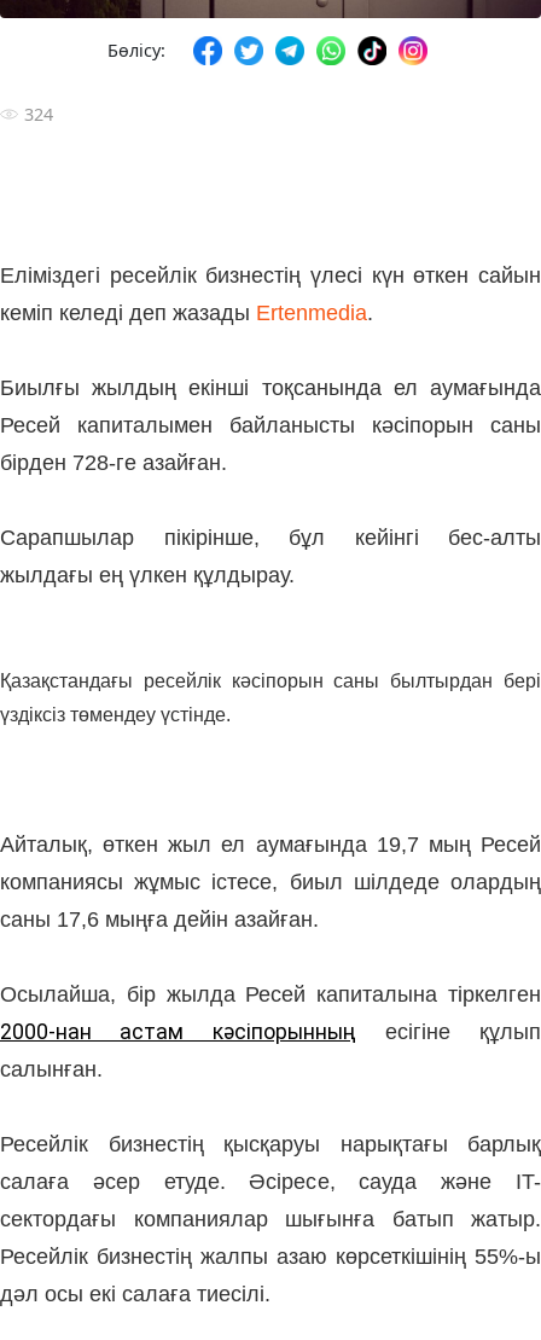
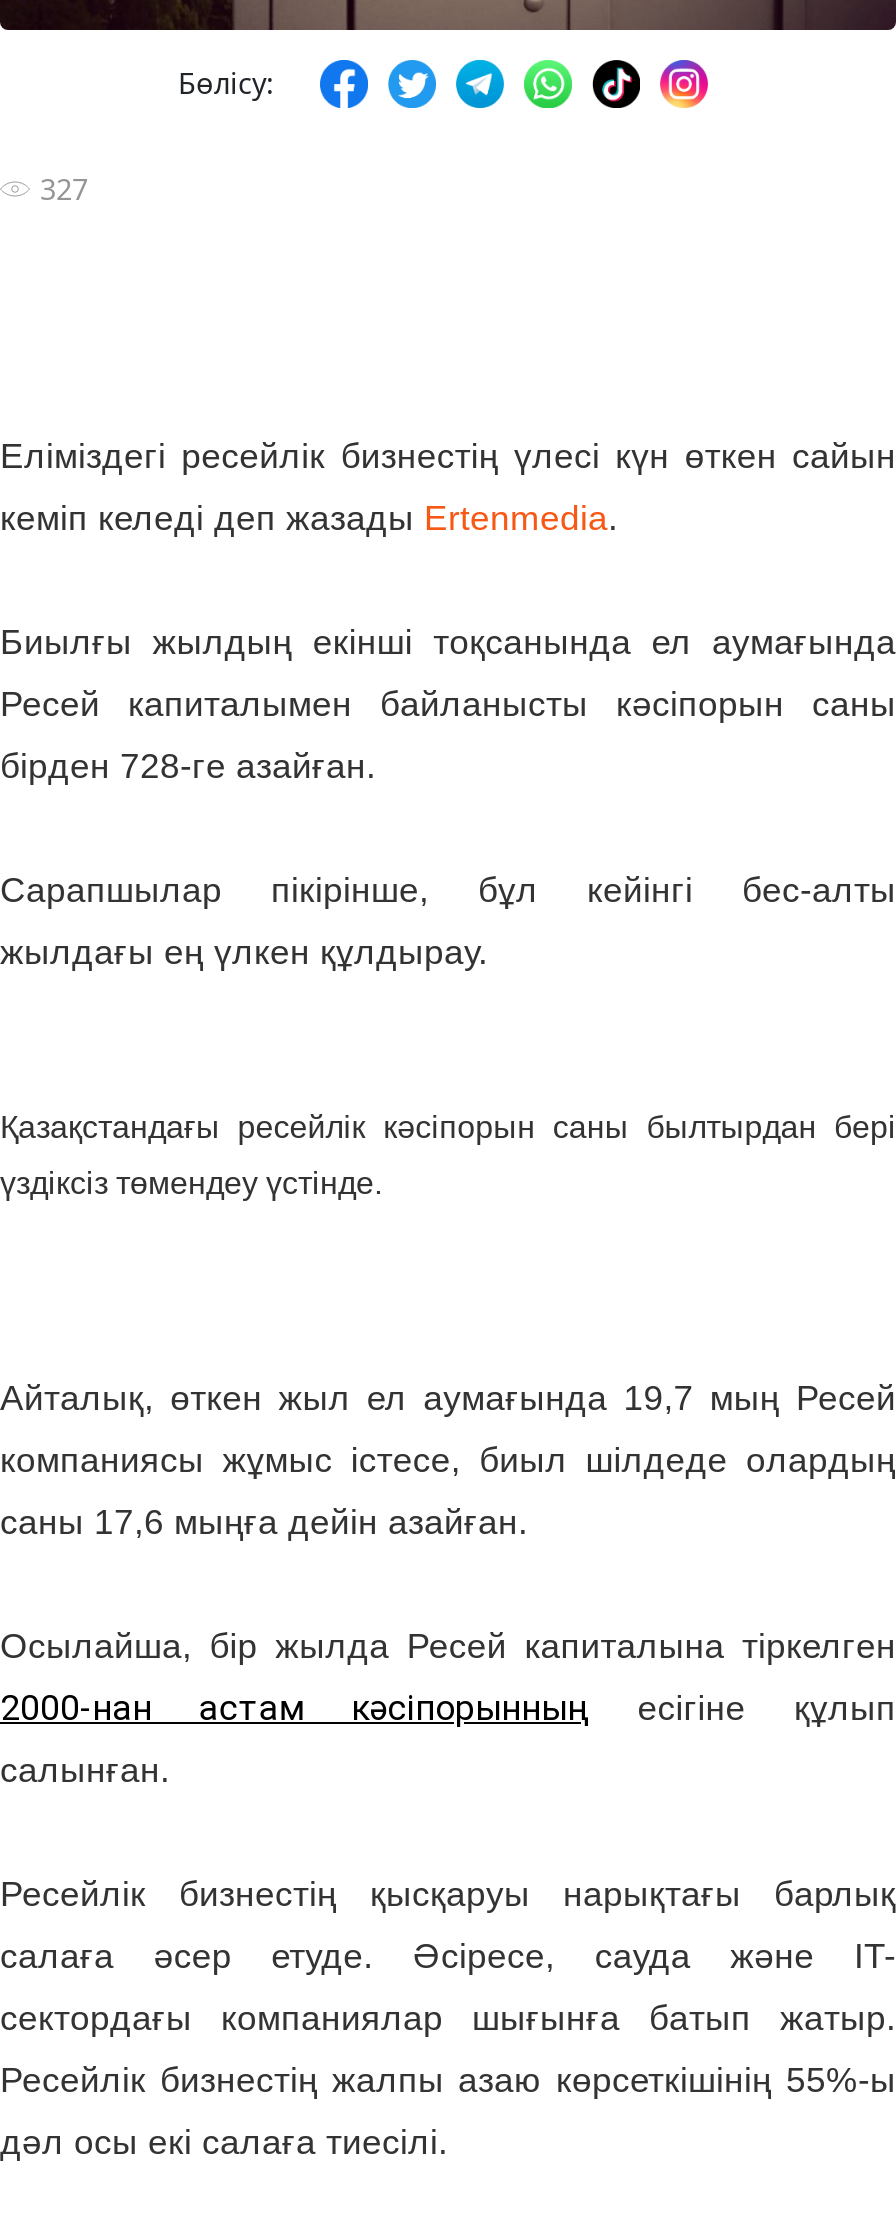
[24,103,53,126] 324 -> [40,170,88,208] 327

